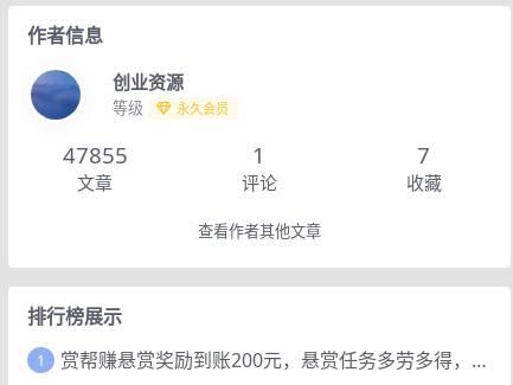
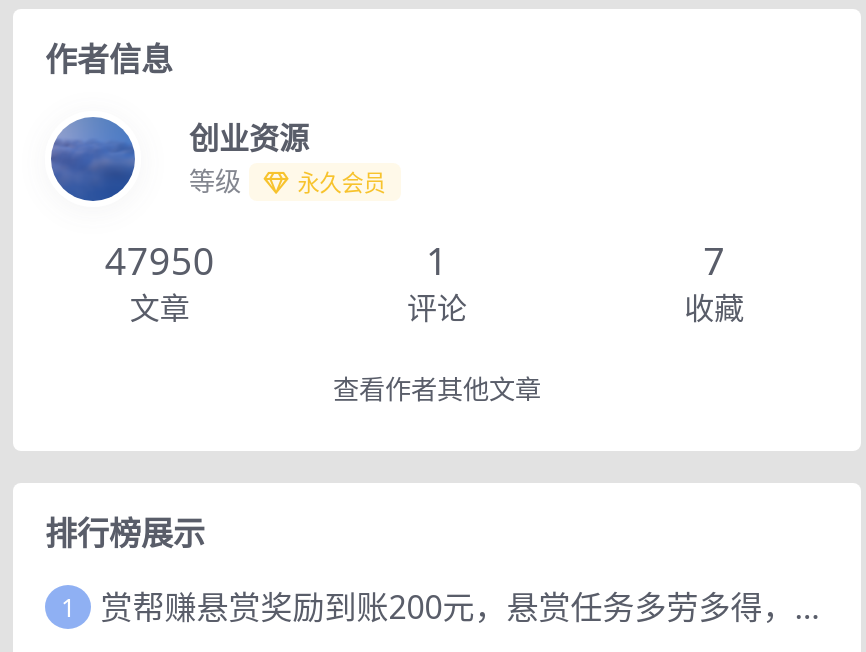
[63,140,128,170] 47855 -> [105,236,215,286] 47950

